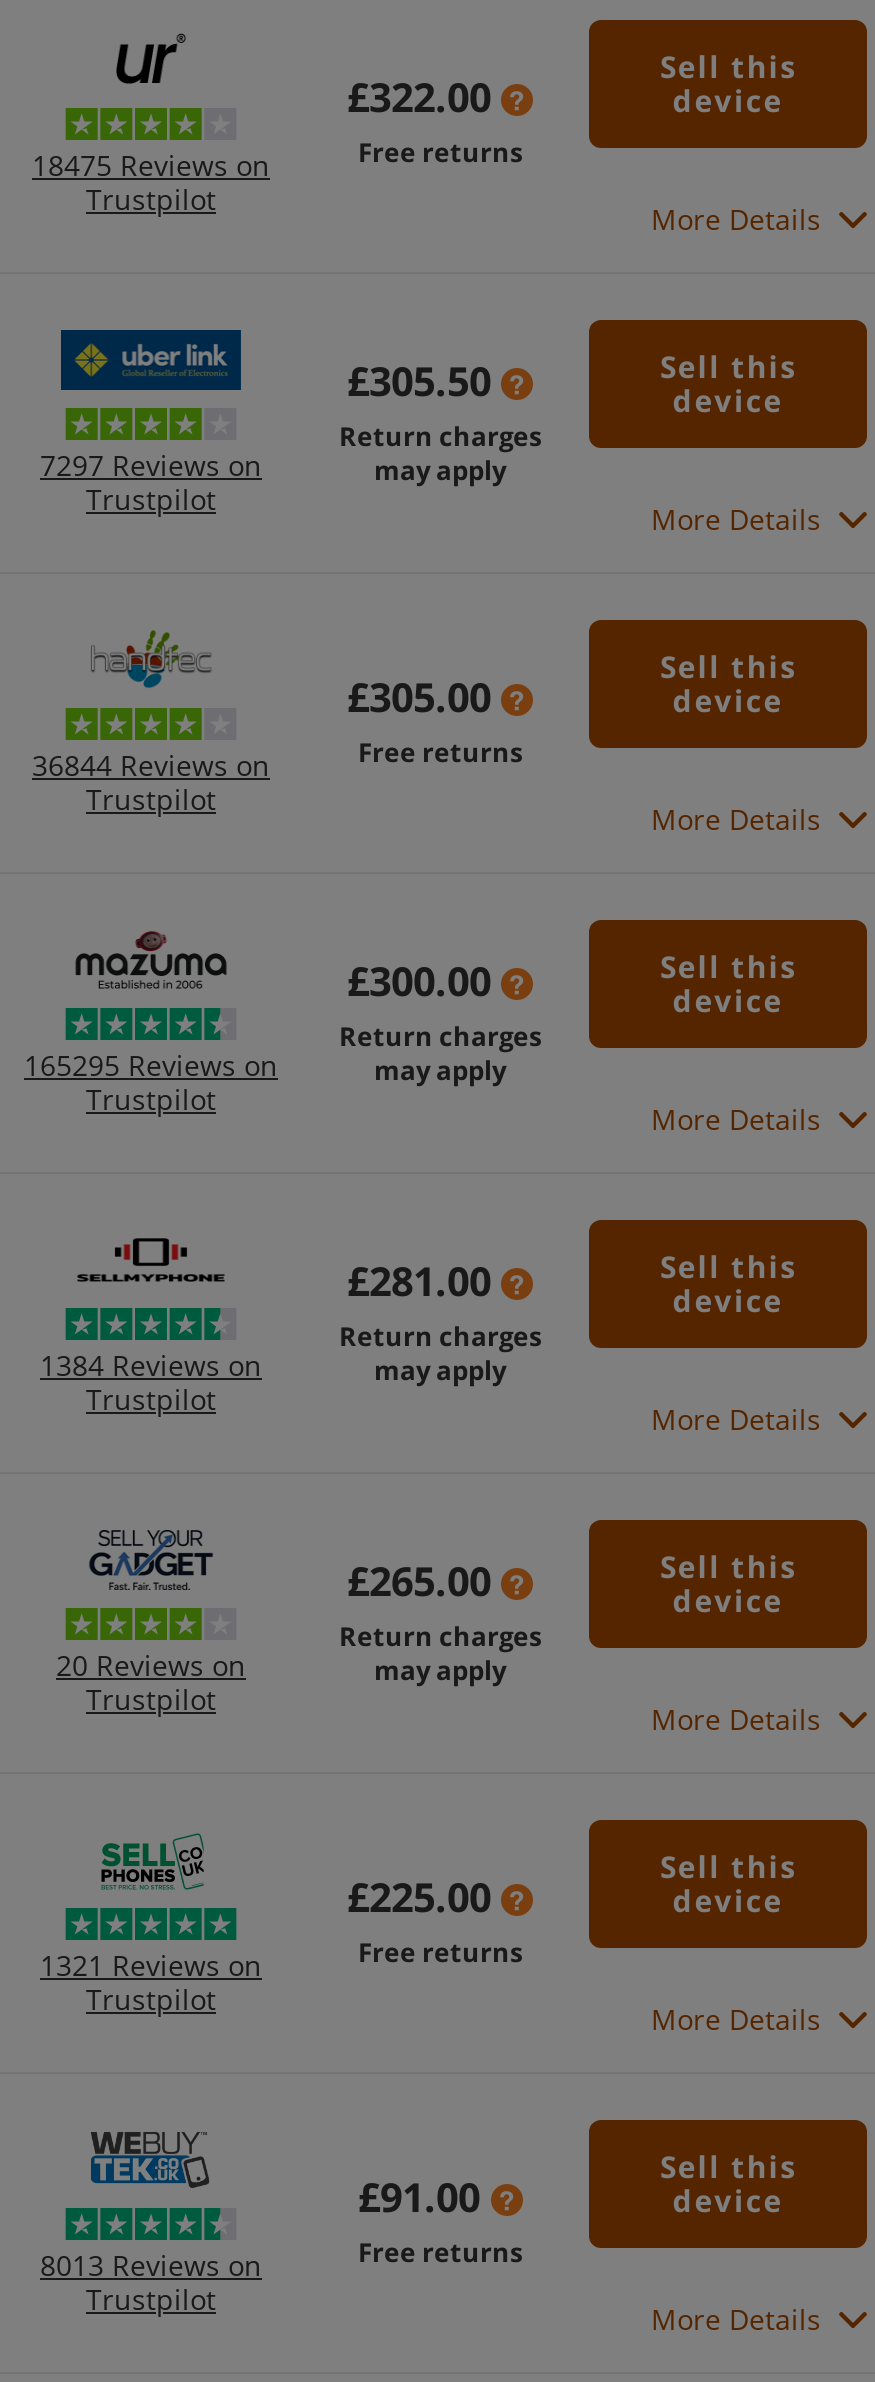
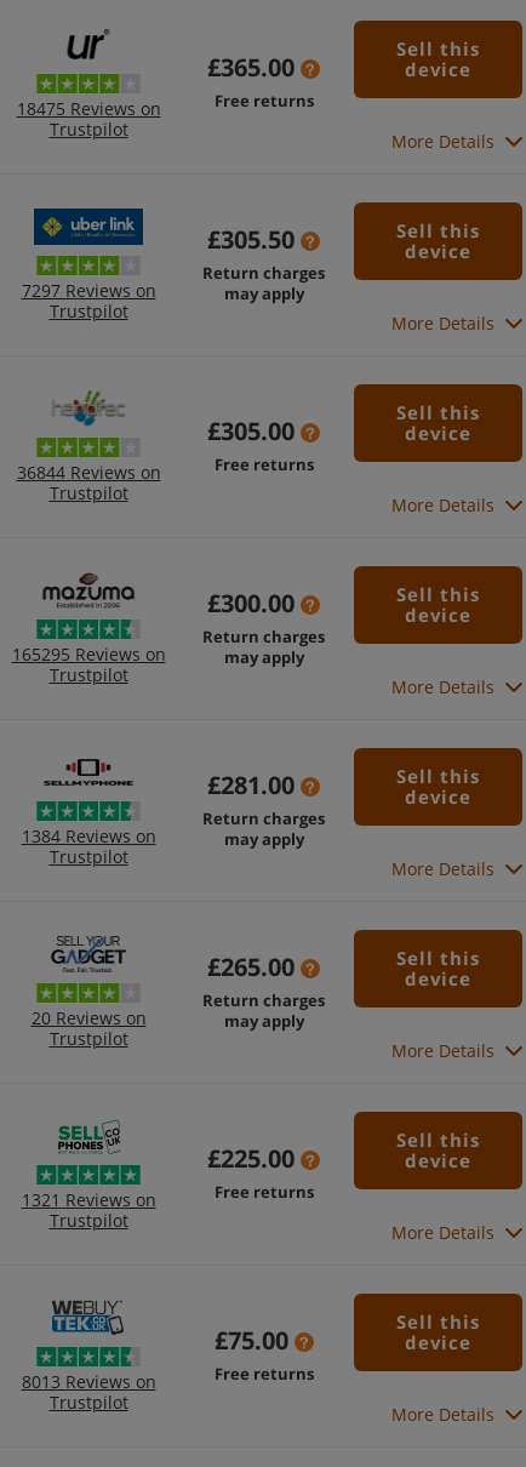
[347,70,501,124] £322.00 -> [207,51,301,84] £365.00
[358,2170,490,2224] £91.00 -> [214,1324,294,1357] £75.00

